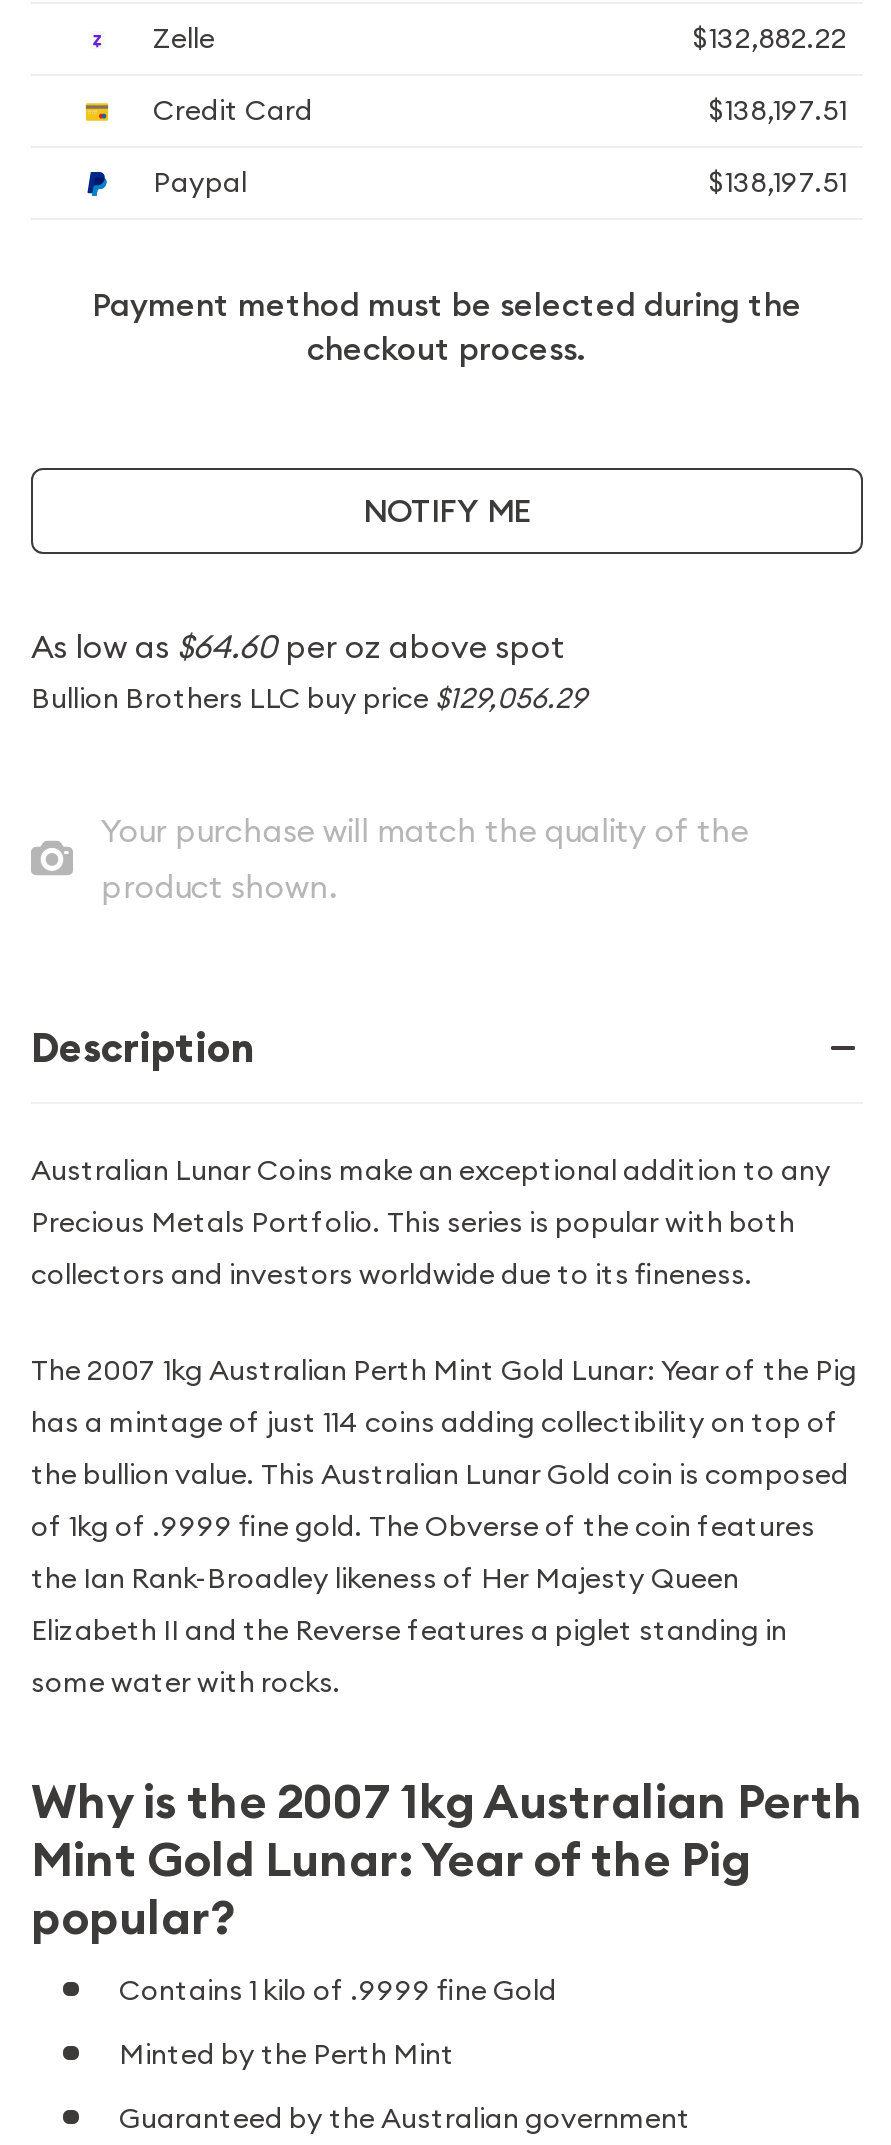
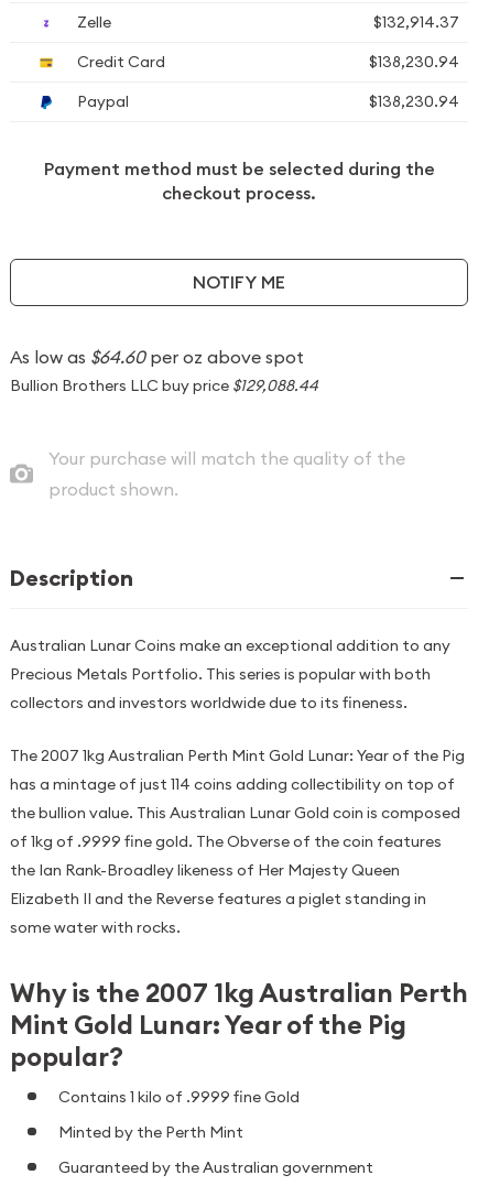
[693,20,847,56] $132,882.22 -> [373,12,459,32] $132,914.37
[709,92,847,128] $138,197.51 -> [369,52,459,72] $138,230.94
[709,164,847,200] $138,197.51 -> [369,91,459,111] $138,230.94
[31,680,587,716] Bullion Brothers LLC buy price $129,056.29 -> [10,376,318,395] Bullion Brothers LLC buy price $129,088.44

